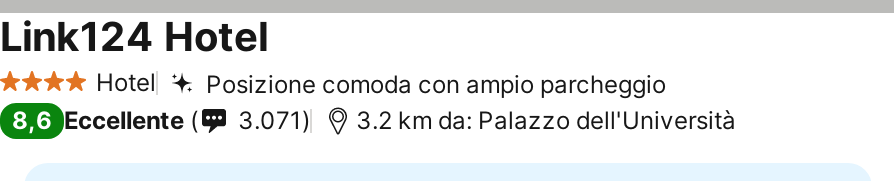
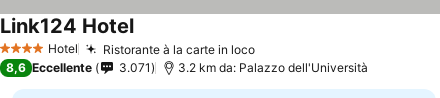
[206,68,666,98] Posizione comoda con ampio parcheggio -> [103,41,255,56] Ristorante à la carte in loco

